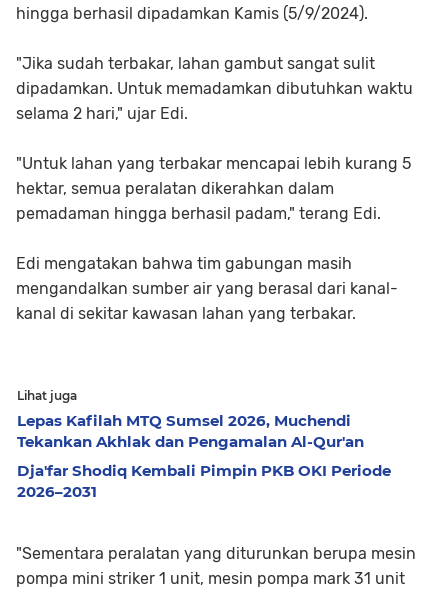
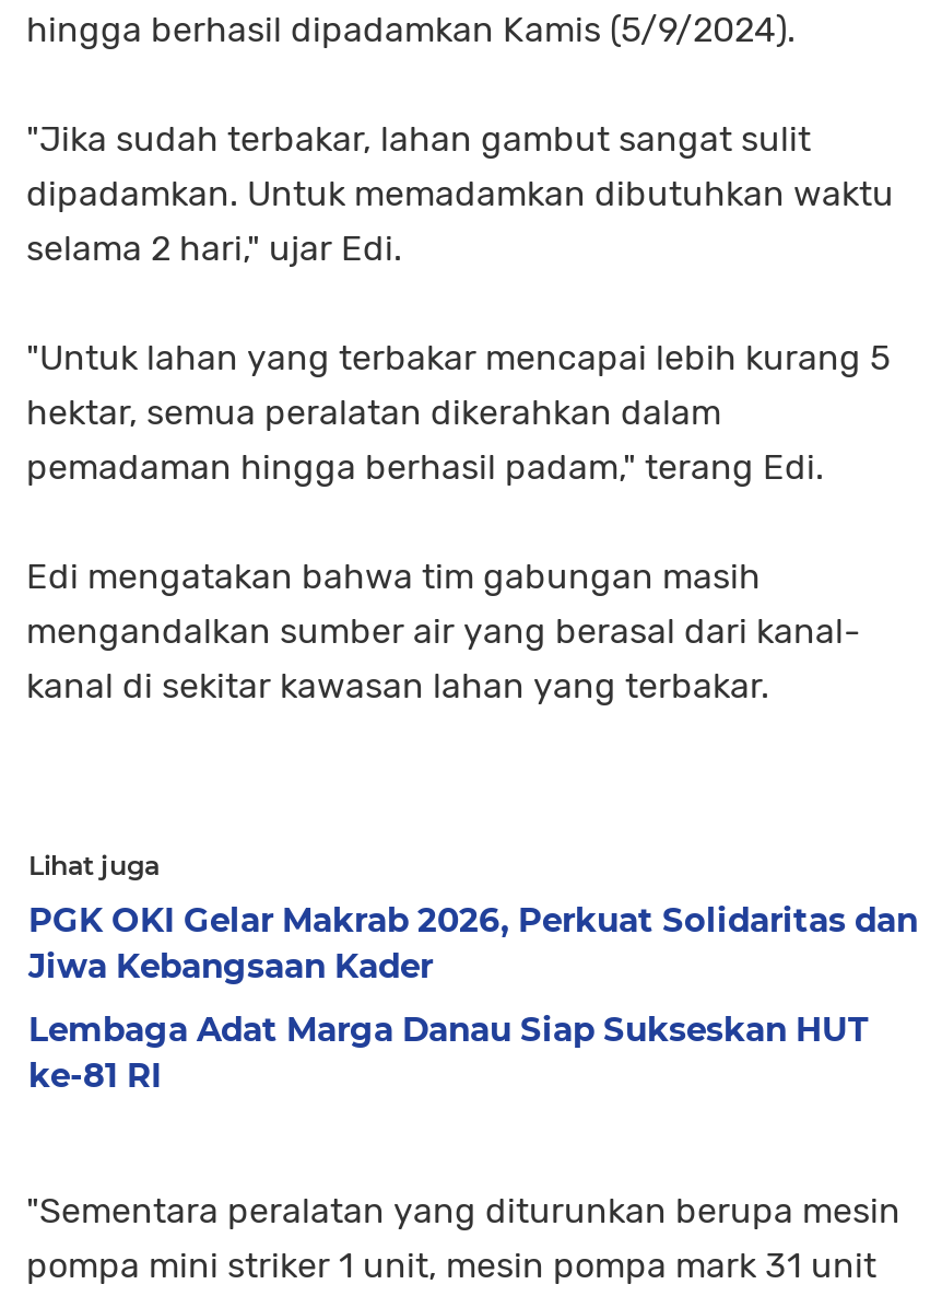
[17,411,364,451] Lepas Kafilah MTQ Sumsel 2026, Muchendi | Tekankan Akhlak dan Pengamalan Al-Qur'an -> [28,899,918,986] PGK OKI Gelar Makrab 2026, Perkuat Solidaritas dan | Jiwa Kebangsaan Kader
[17,461,391,501] Dja'far Shodiq Kembali Pimpin PKB OKI Periode | 2026–2031 -> [28,1008,868,1096] Lembaga Adat Marga Danau Siap Sukseskan HUT | ke-81 RI

